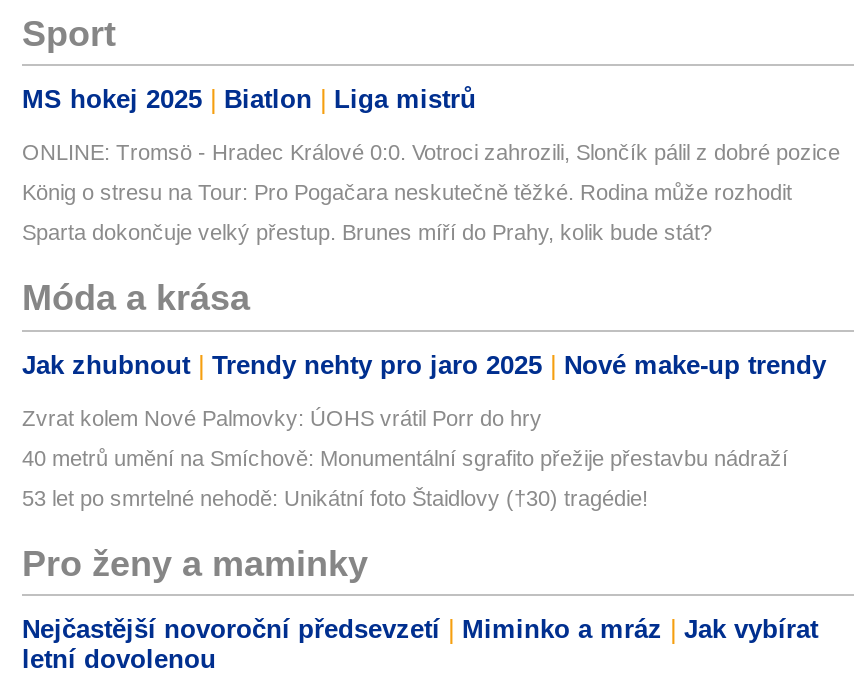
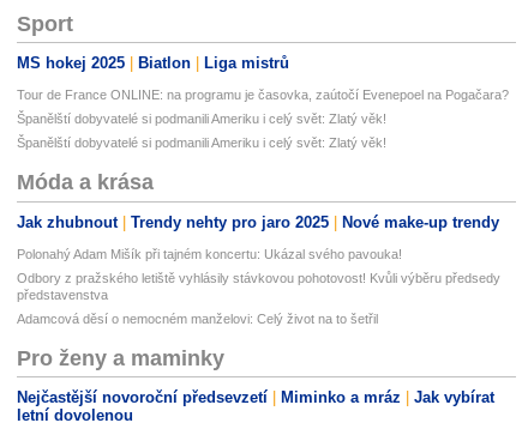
[22,140,840,164] ONLINE: Tromsö - Hradec Králové 0:0. Votroci zahrozili, Slončík pálil z dobré pozice -> [17,87,509,102] Tour de France ONLINE: na programu je časovka, zaútočí Evenepoel na Pogačara?
[22,180,792,204] König o stresu na Tour: Pro Pogačara neskutečně těžké. Rodina může rozhodit -> [17,111,386,126] Španělští dobyvatelé si podmanili Ameriku i celý svět: Zlatý věk!
[22,220,712,244] Sparta dokončuje velký přestup. Brunes míří do Prahy, kolik bude stát? -> [17,135,386,150] Španělští dobyvatelé si podmanili Ameriku i celý svět: Zlatý věk!
[22,405,542,429] Zvrat kolem Nové Palmovky: ÚOHS vrátil Porr do hry -> [17,246,402,261] Polonahý Adam Mišík při tajném koncertu: Ukázal svého pavouka!
[22,445,788,469] 40 metrů umění na Smíchově: Monumentální sgrafito přežije přestavbu nádraží -> [17,270,500,301] Odbory z pražského letiště vyhlásily stávkovou pohotovost! Kvůli výběru předsedy | představenstva
[22,485,648,509] 53 let po smrtelné nehodě: Unikátní foto Štaidlovy (†30) tragédie! -> [17,311,378,325] Adamcová děsí o nemocném manželovi: Celý život na to šetřil

